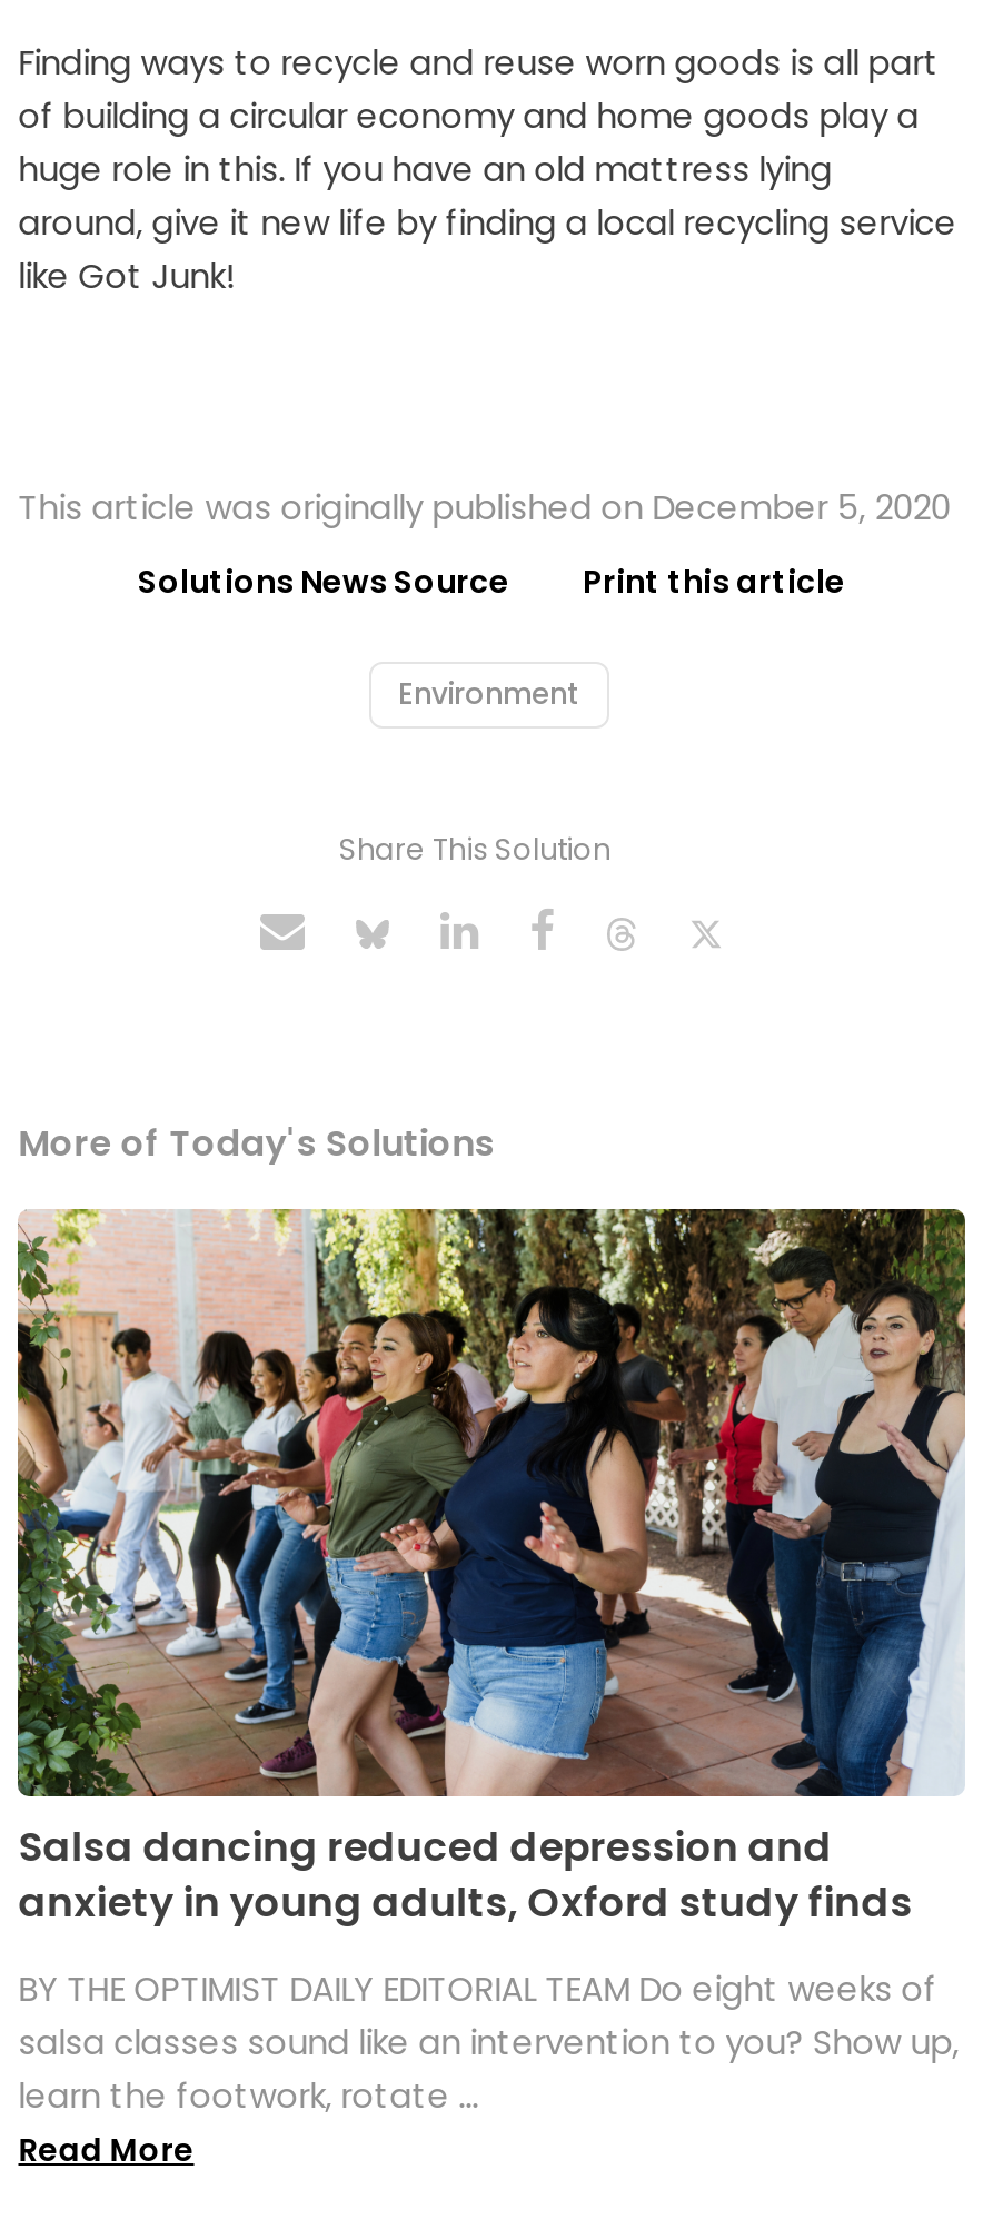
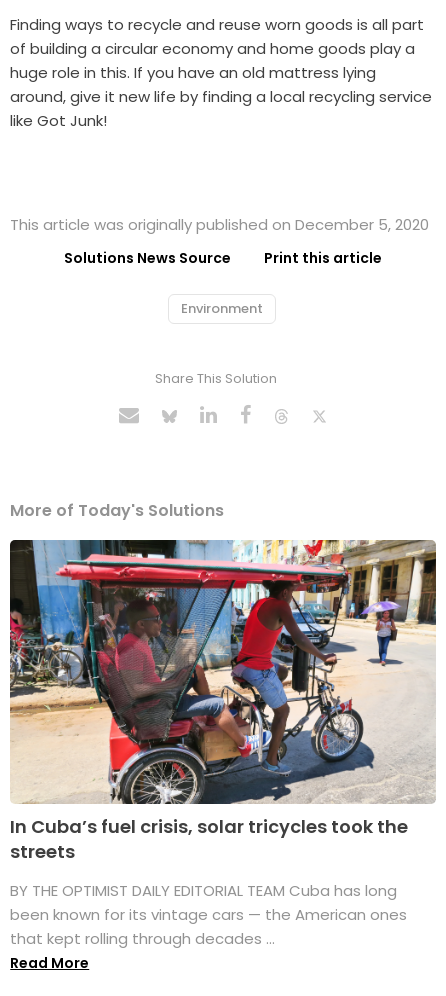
[16,1207,967,1930] [image] | Salsa dancing reduced depression and | anxiety in young adults, Oxford study finds -> [9,539,436,864] [image] | In Cuba’s fuel crisis, solar tricycles took the | streets
[18,1965,959,2119] BY THE OPTIMIST DAILY EDITORIAL TEAM Do eight weeks of | salsa classes sound like an intervention to you? Show up, | learn the footwork, rotate ... -> [10,880,407,949] BY THE OPTIMIST DAILY EDITORIAL TEAM Cuba has long | been known for its vintage cars — the American ones | that kept rolling through decades ...

